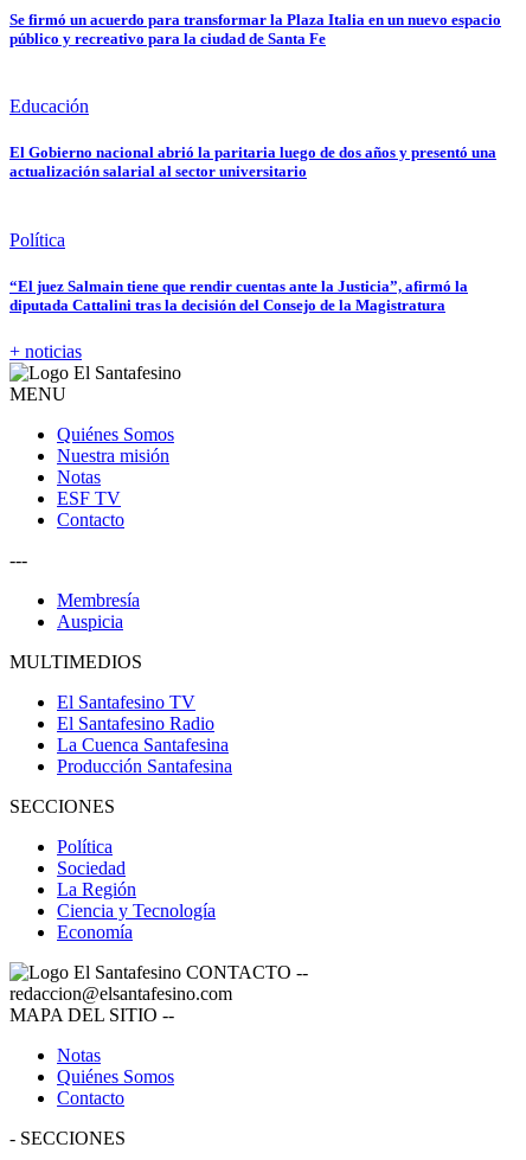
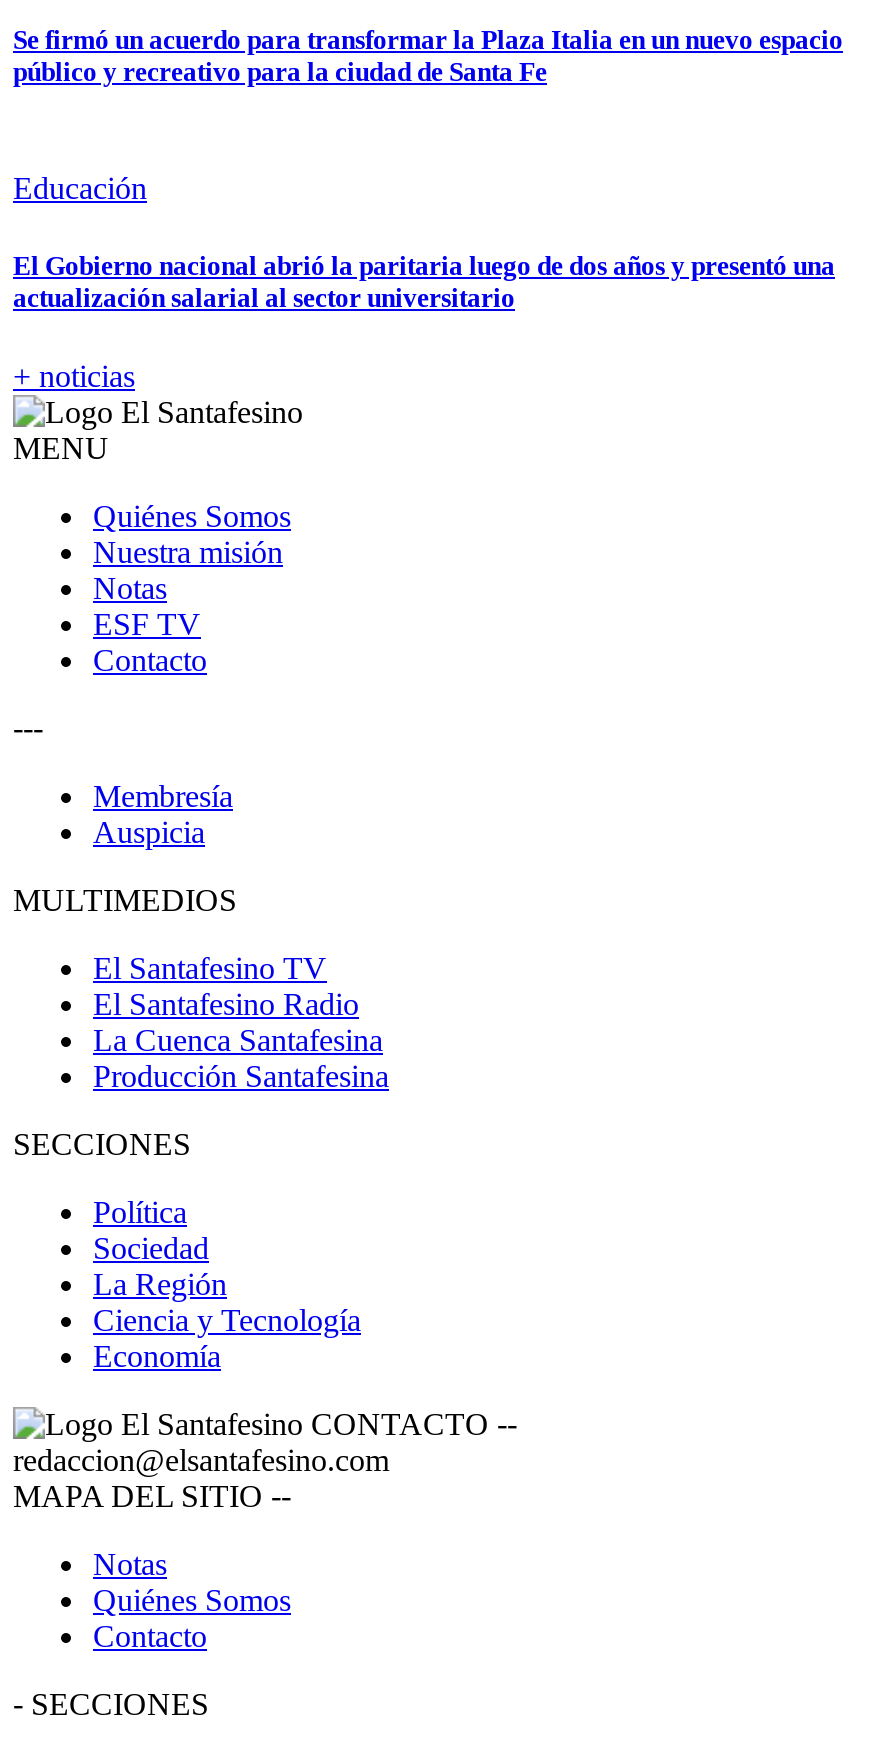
[9,229,468,314] Política | “El juez Salmain tiene que rendir cuentas ante la Justicia”, afirmó la | diputada Cattalini tras la decisión del Consejo de la Magistratura -> none

